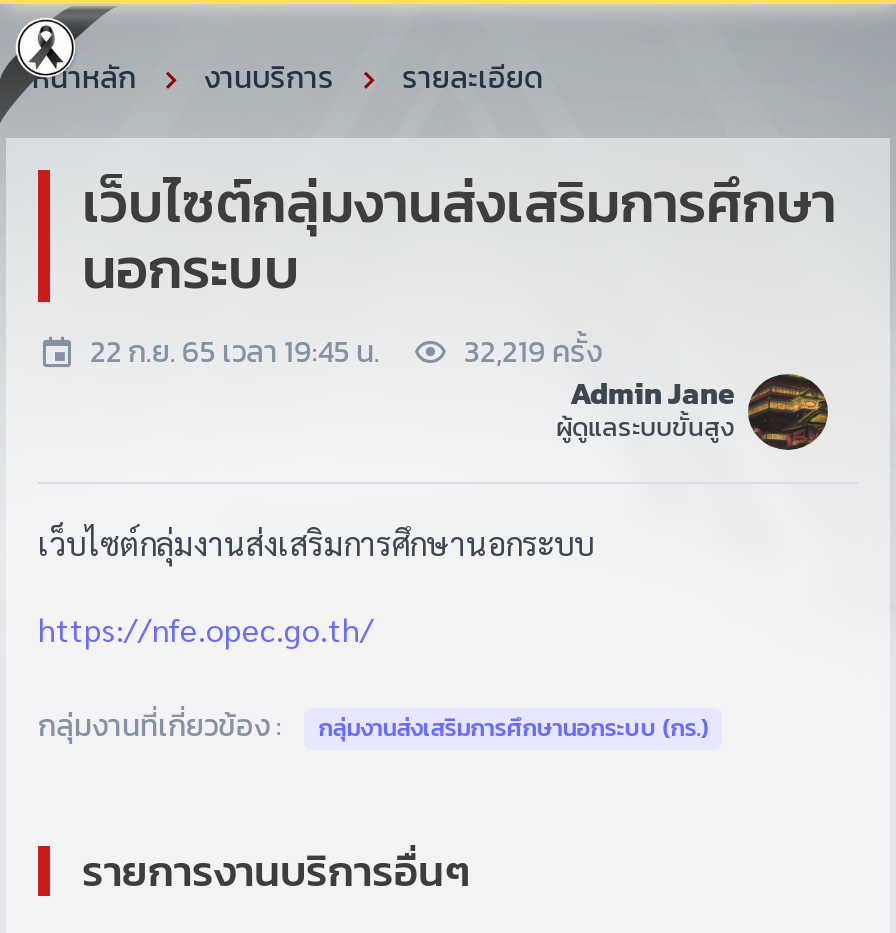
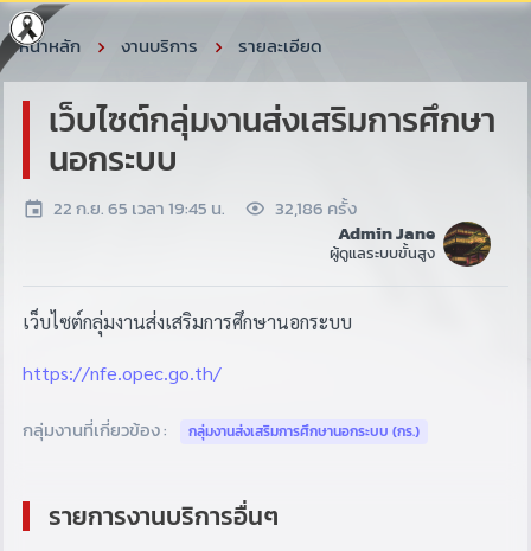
[90,328,602,374] 22 ก.ย. 65 เวลา 19:45 น. 32,219 ครั้ง -> [53,194,357,222] 22 ก.ย. 65 เวลา 19:45 น. 32,186 ครั้ง

